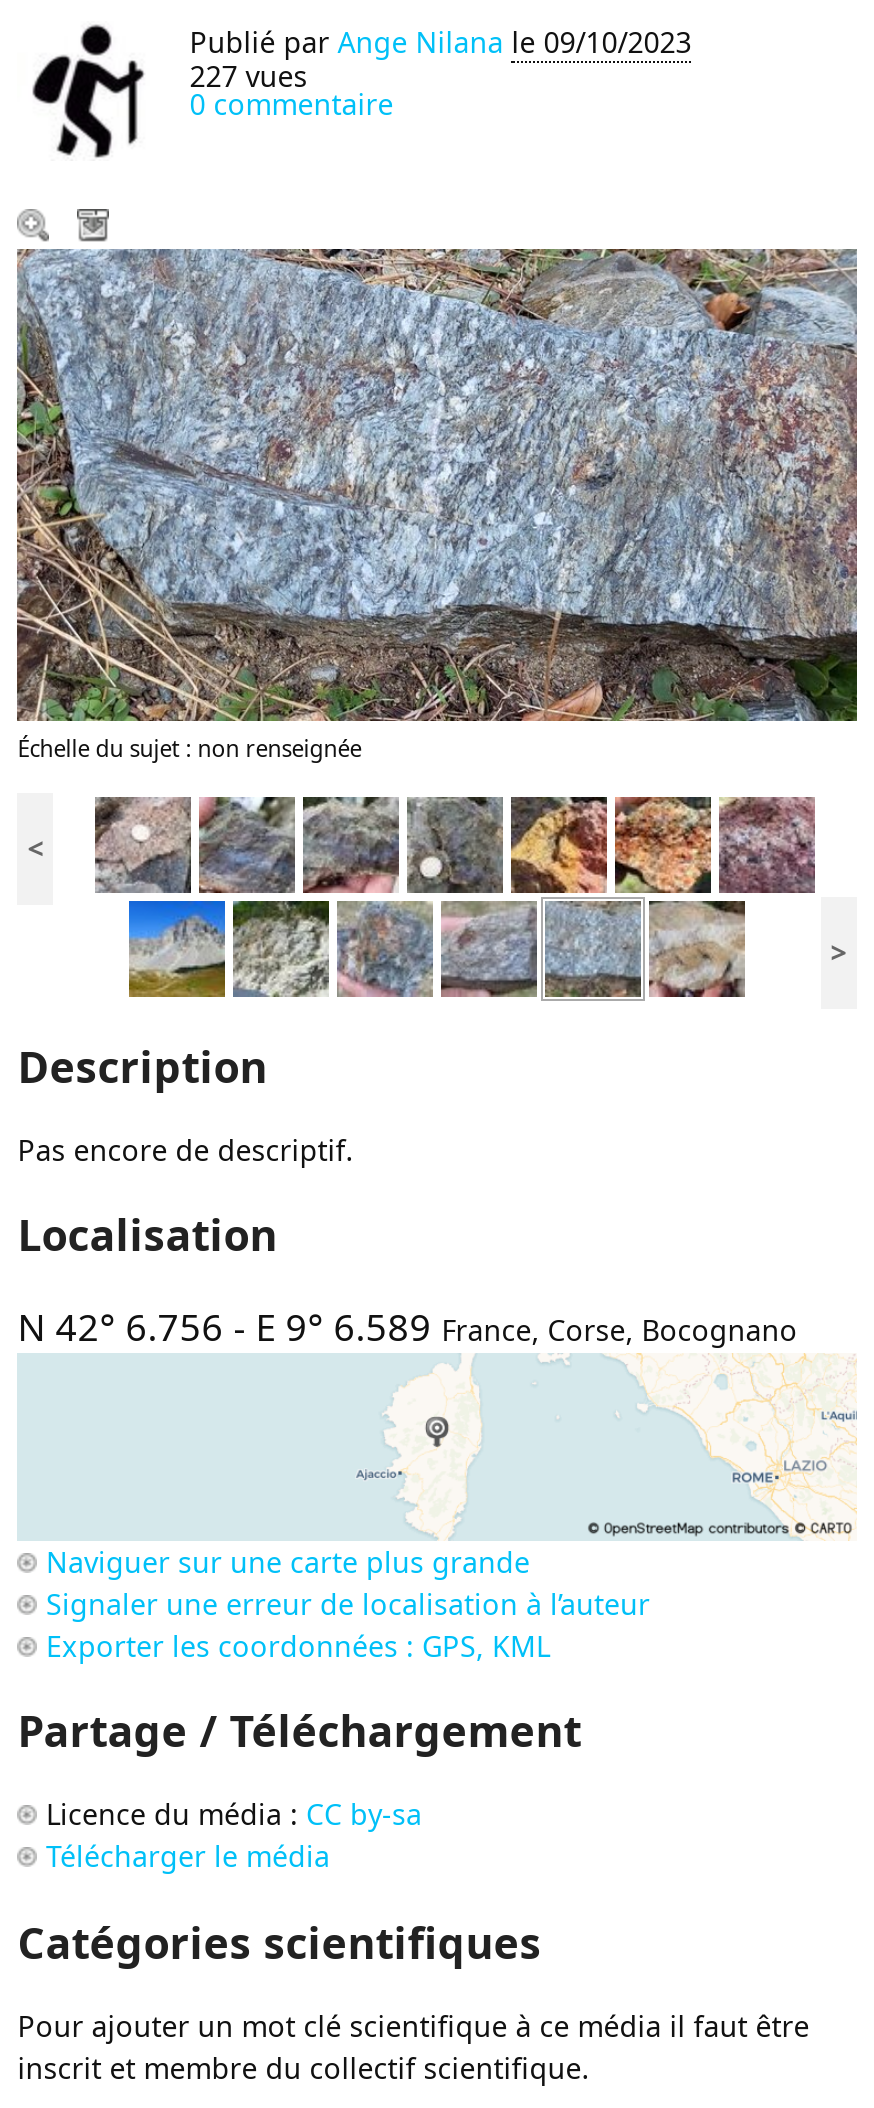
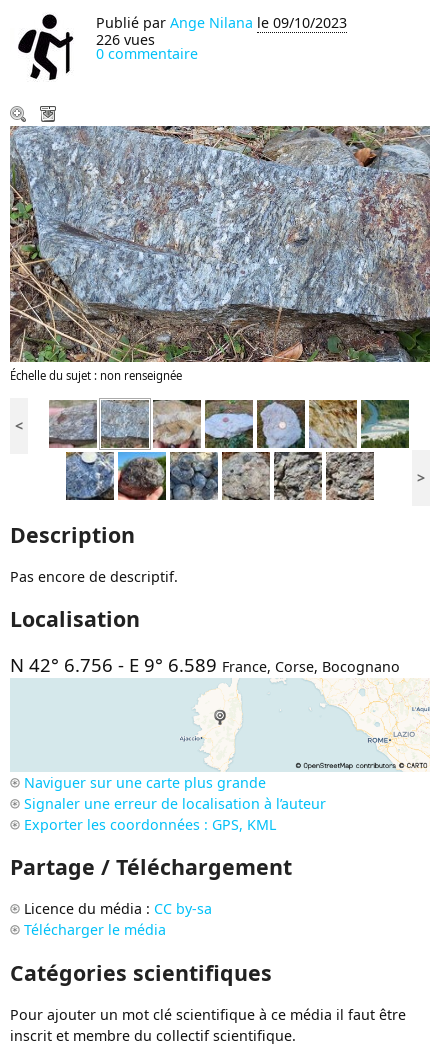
[189,57,307,95] 227 vues -> [96,30,155,49] 226 vues
[93,795,817,1001] [image] -> [49,398,410,501] [image]

